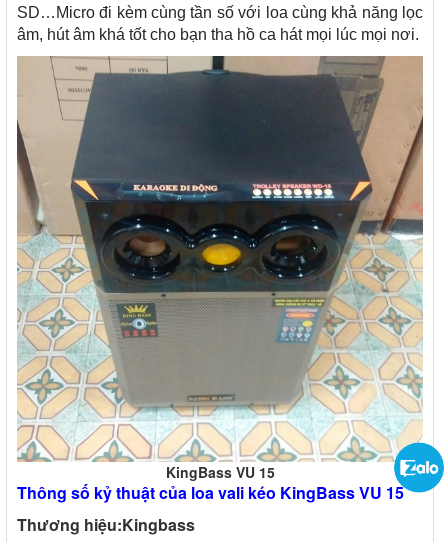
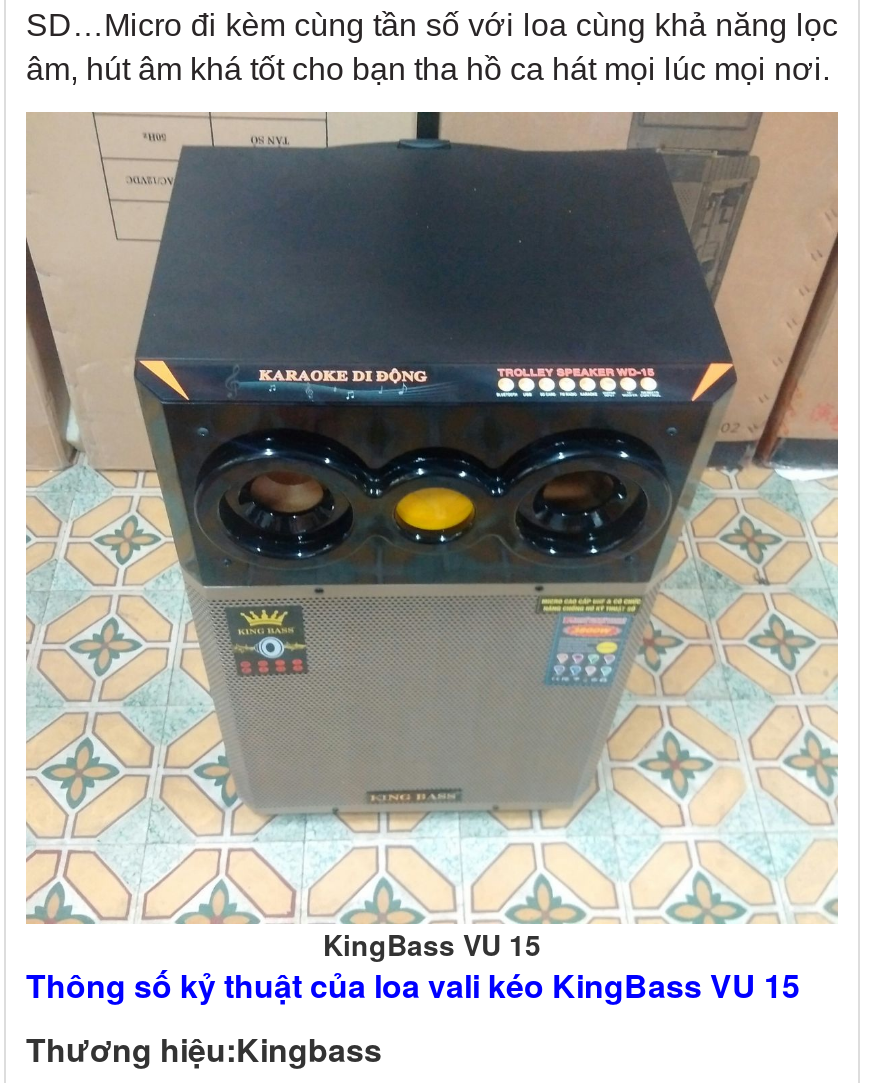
[393,442,441,494] [image] -> [780,886,874,986] [image]

